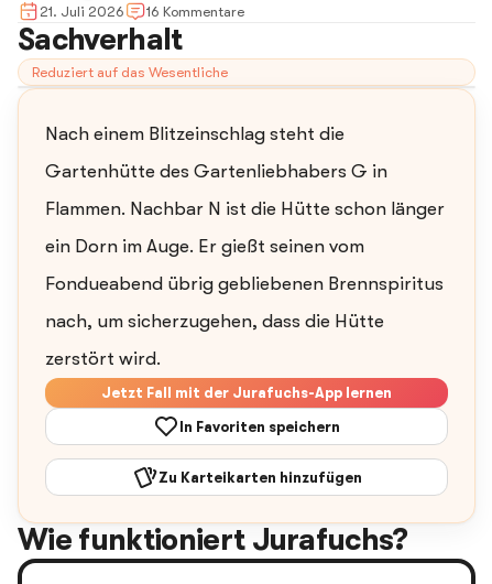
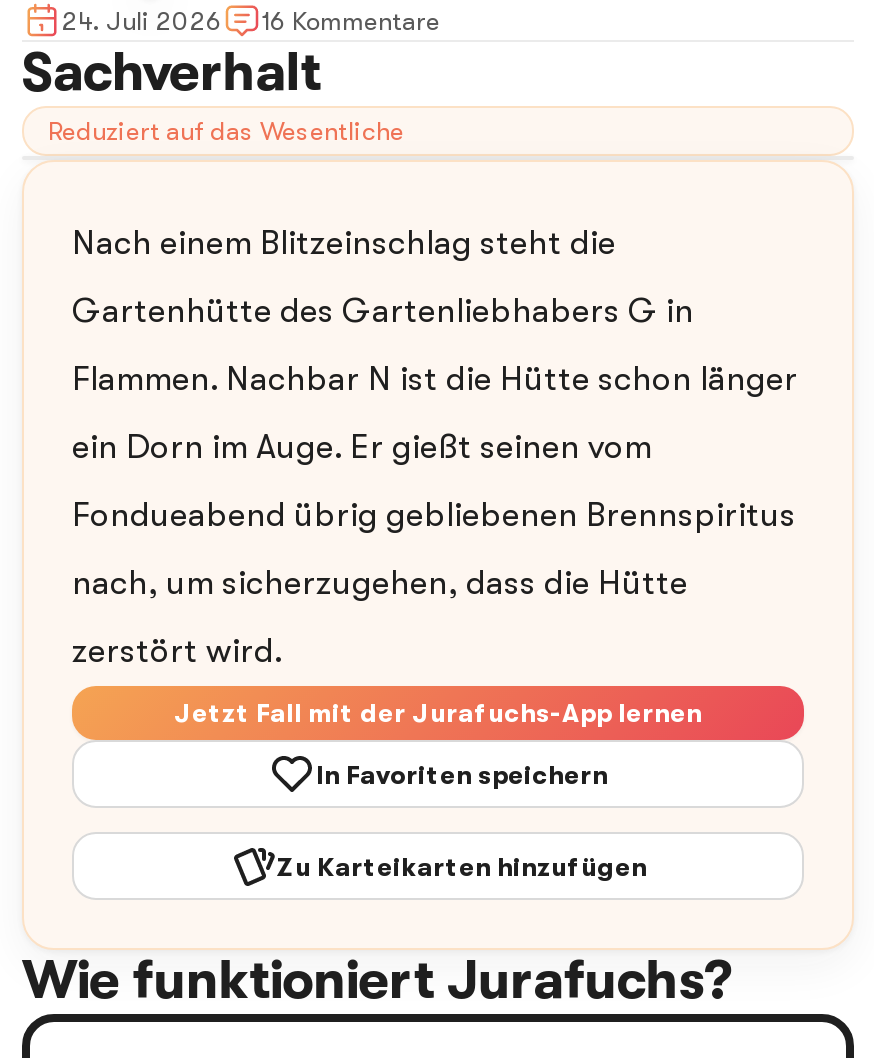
[40,3,244,19] 21. Juli 2026 16 Kommentare -> [62,5,440,35] 24. Juli 2026 16 Kommentare

